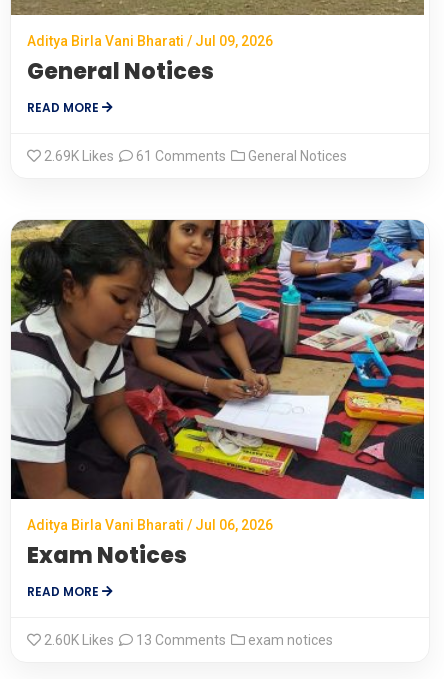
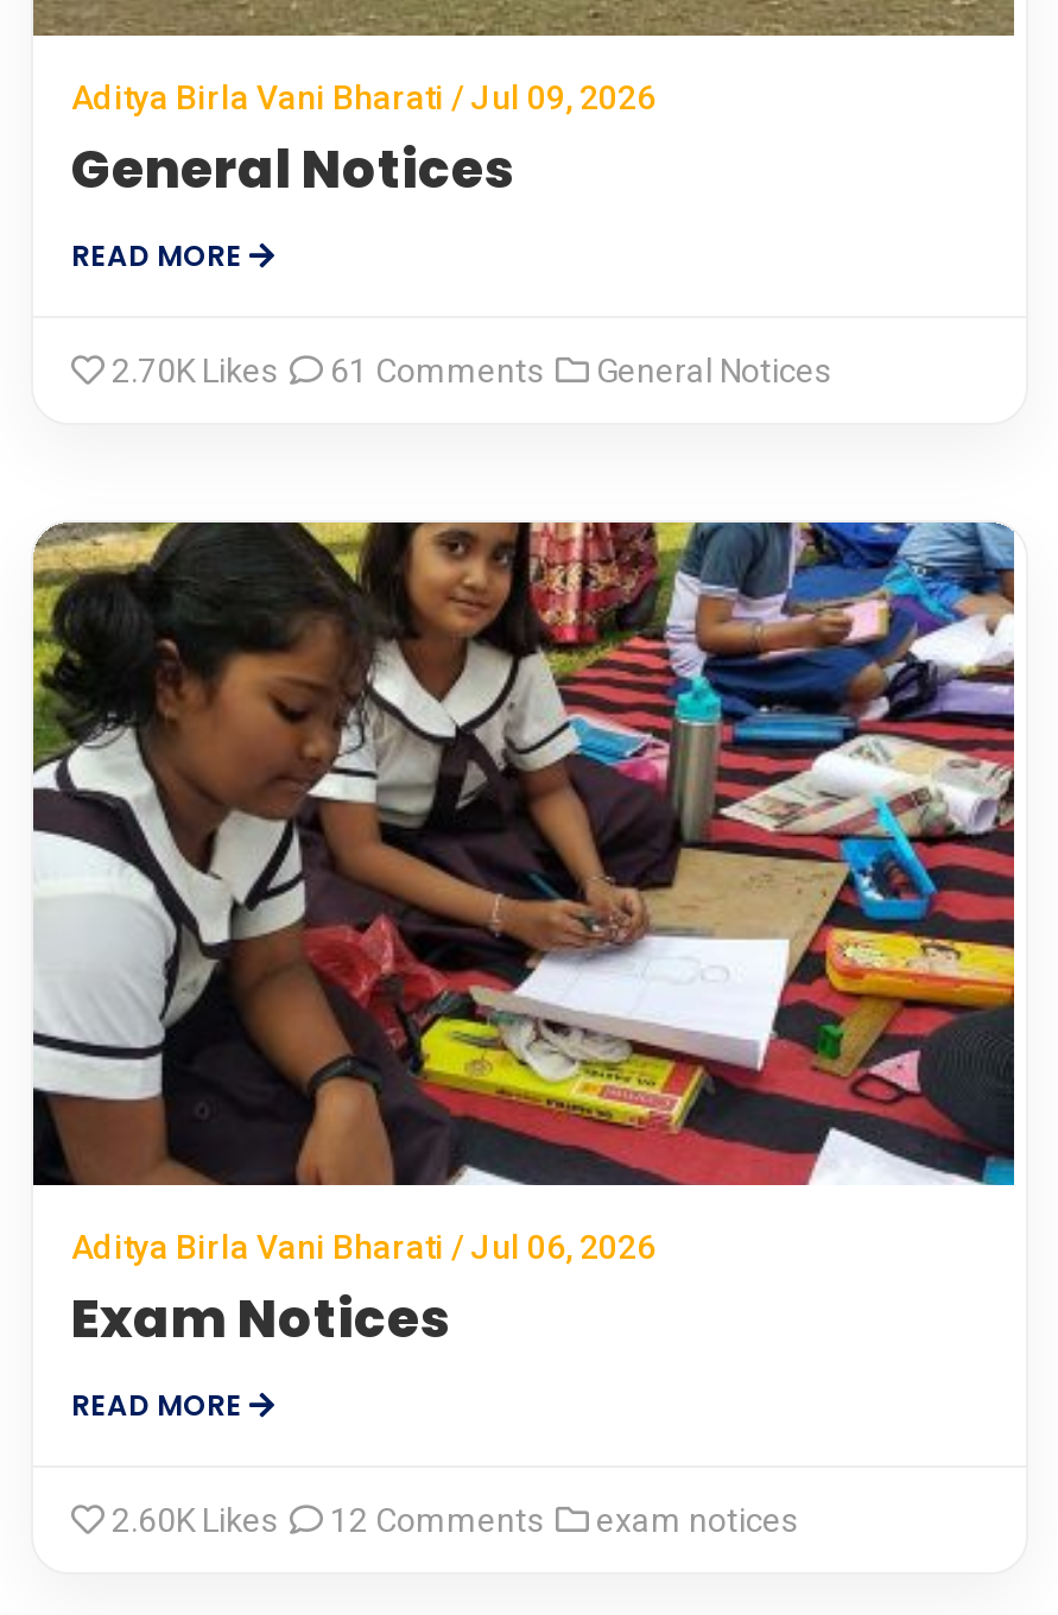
[44,148,347,164] 2.69K Likes 61 Comments General Notices -> [112,351,831,389] 2.70K Likes 61 Comments General Notices
[44,632,333,648] 2.60K Likes 13 Comments exam notices -> [112,1500,798,1538] 2.60K Likes 12 Comments exam notices

